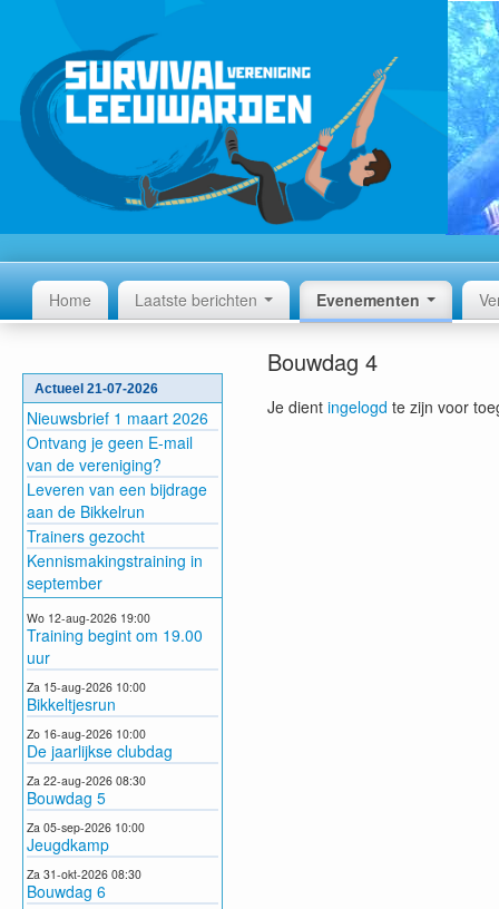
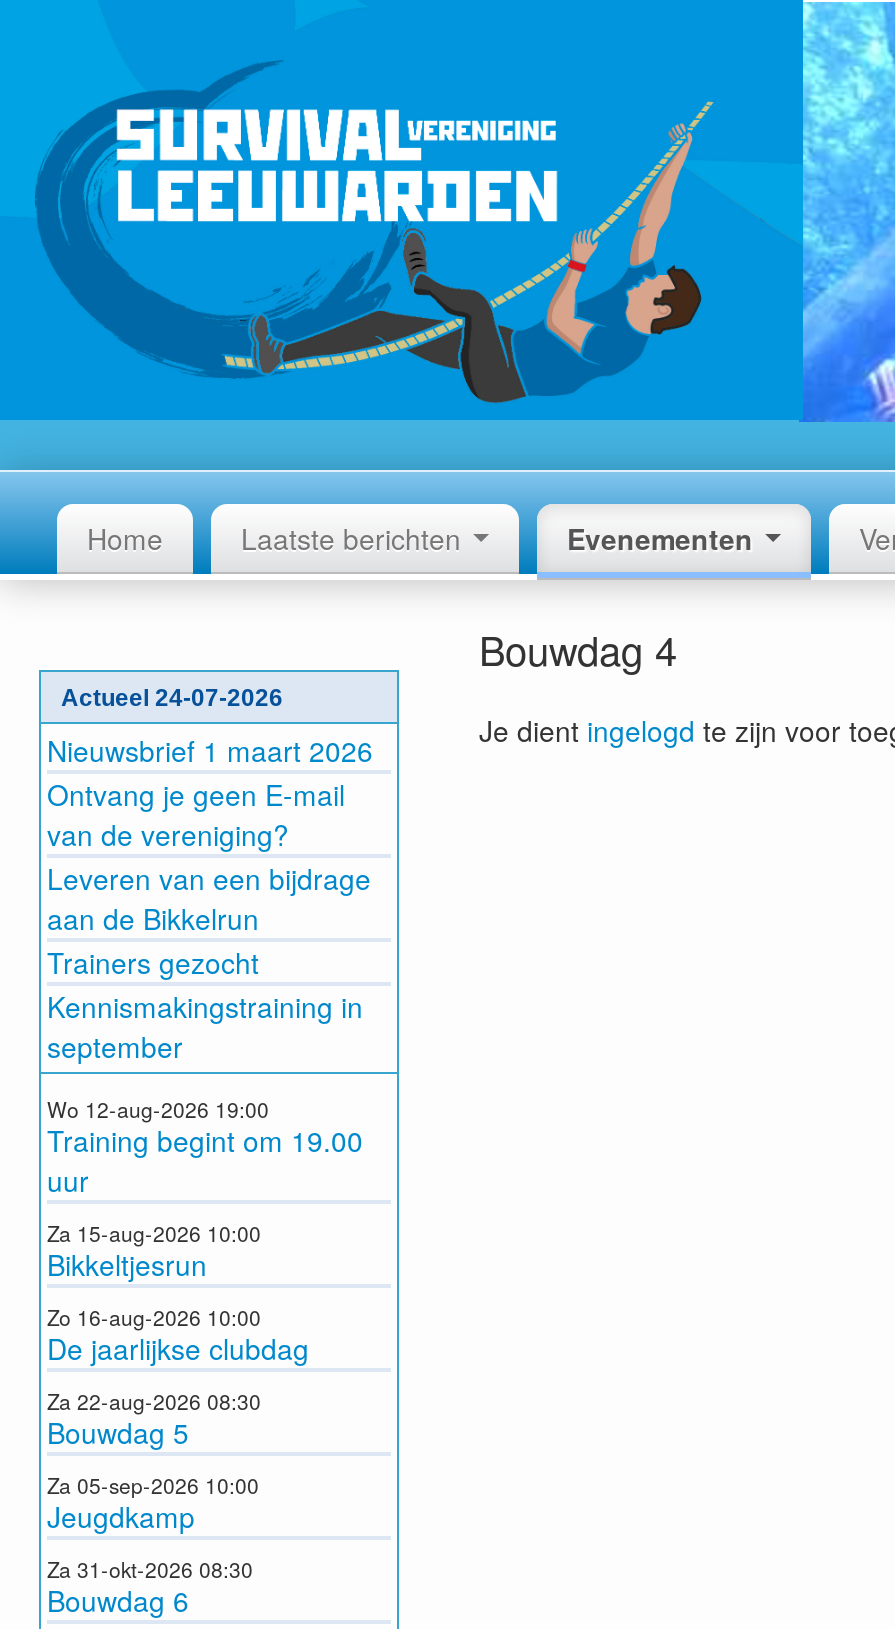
[35,381,158,397] Actueel 21-07-2026 -> [61,684,283,712] Actueel 24-07-2026

